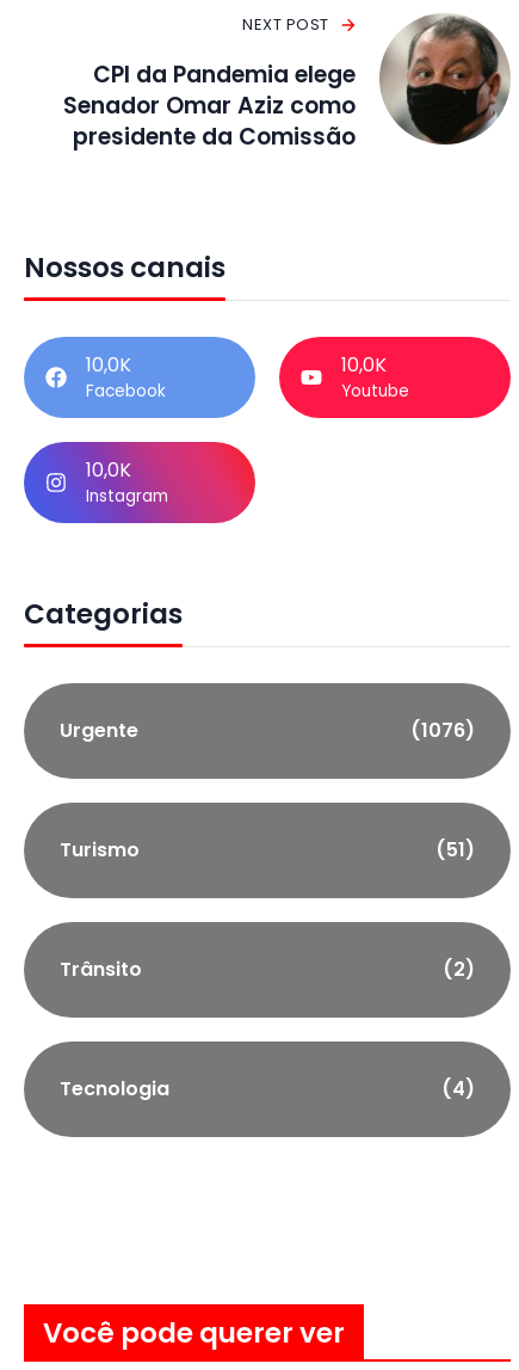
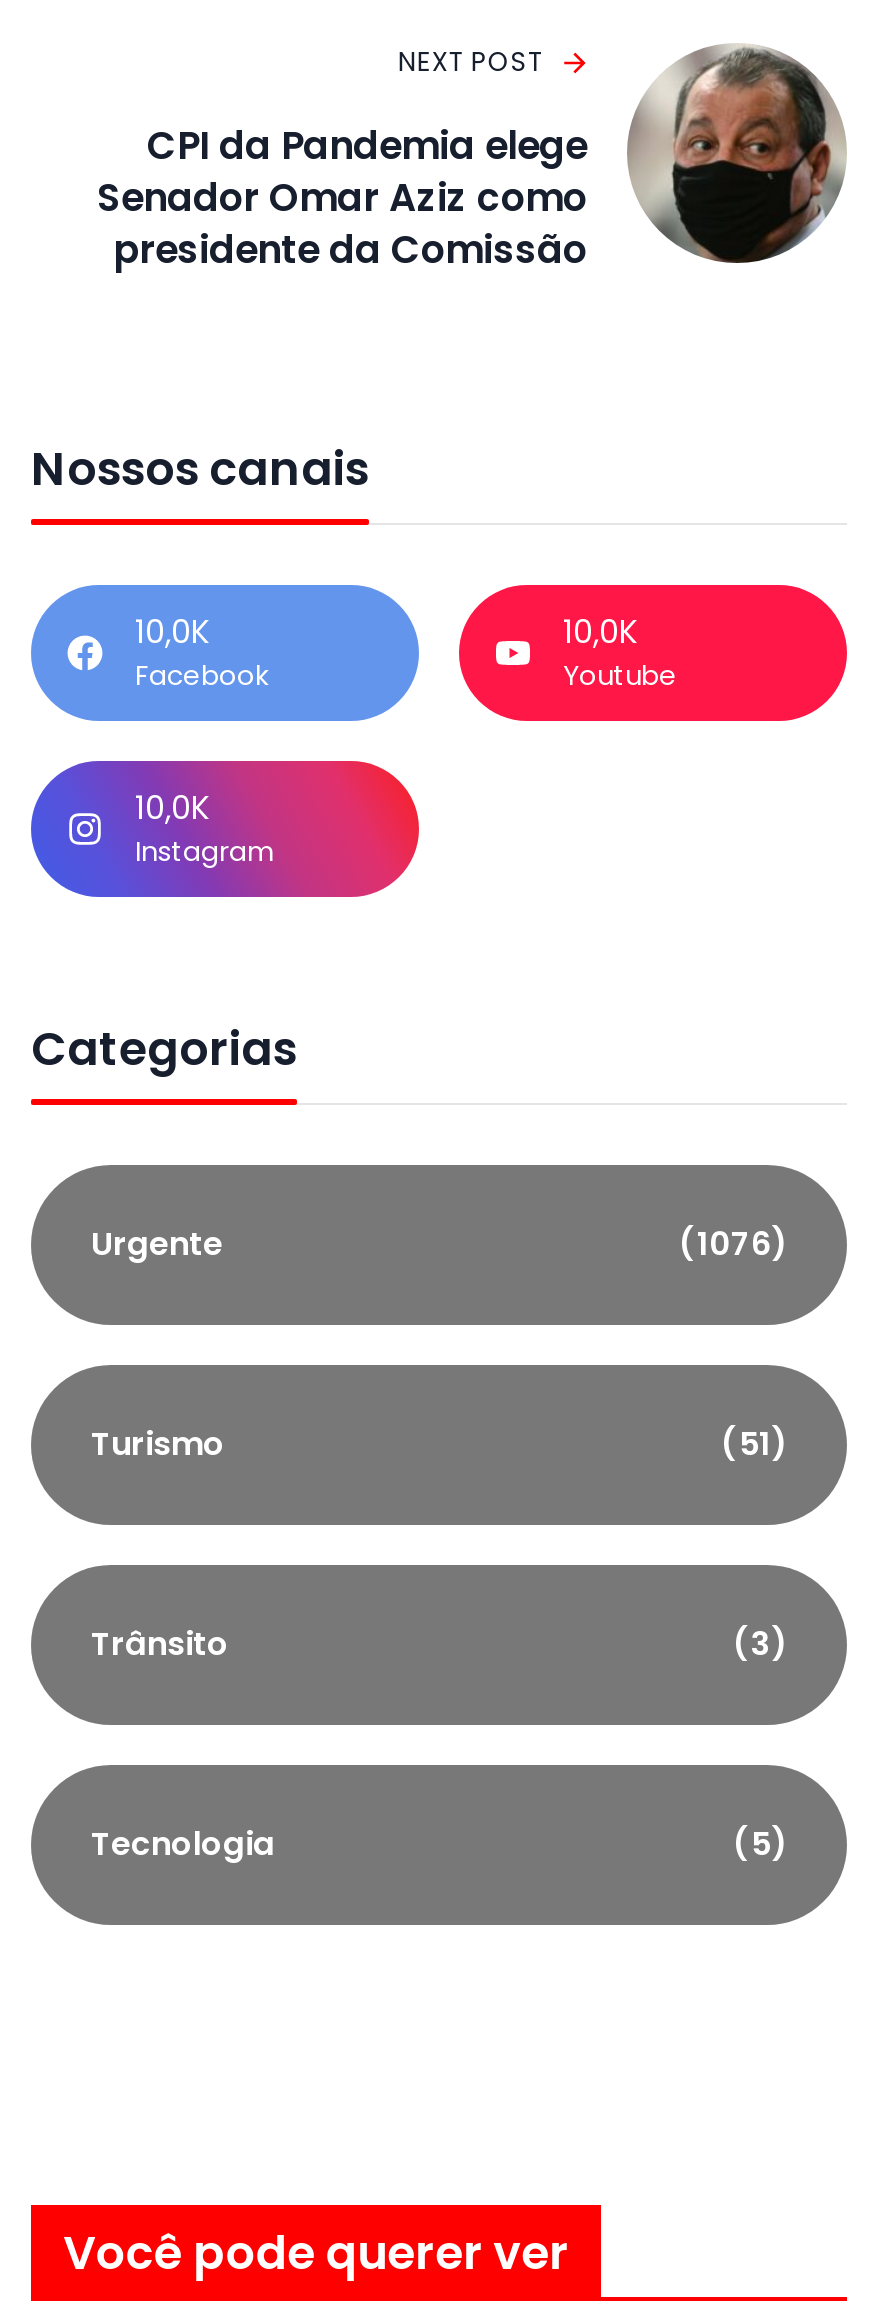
[443,956,475,983] (2) -> [733,1621,787,1667] (3)
[441,1075,475,1103] (4) -> [733,1821,787,1867] (5)

